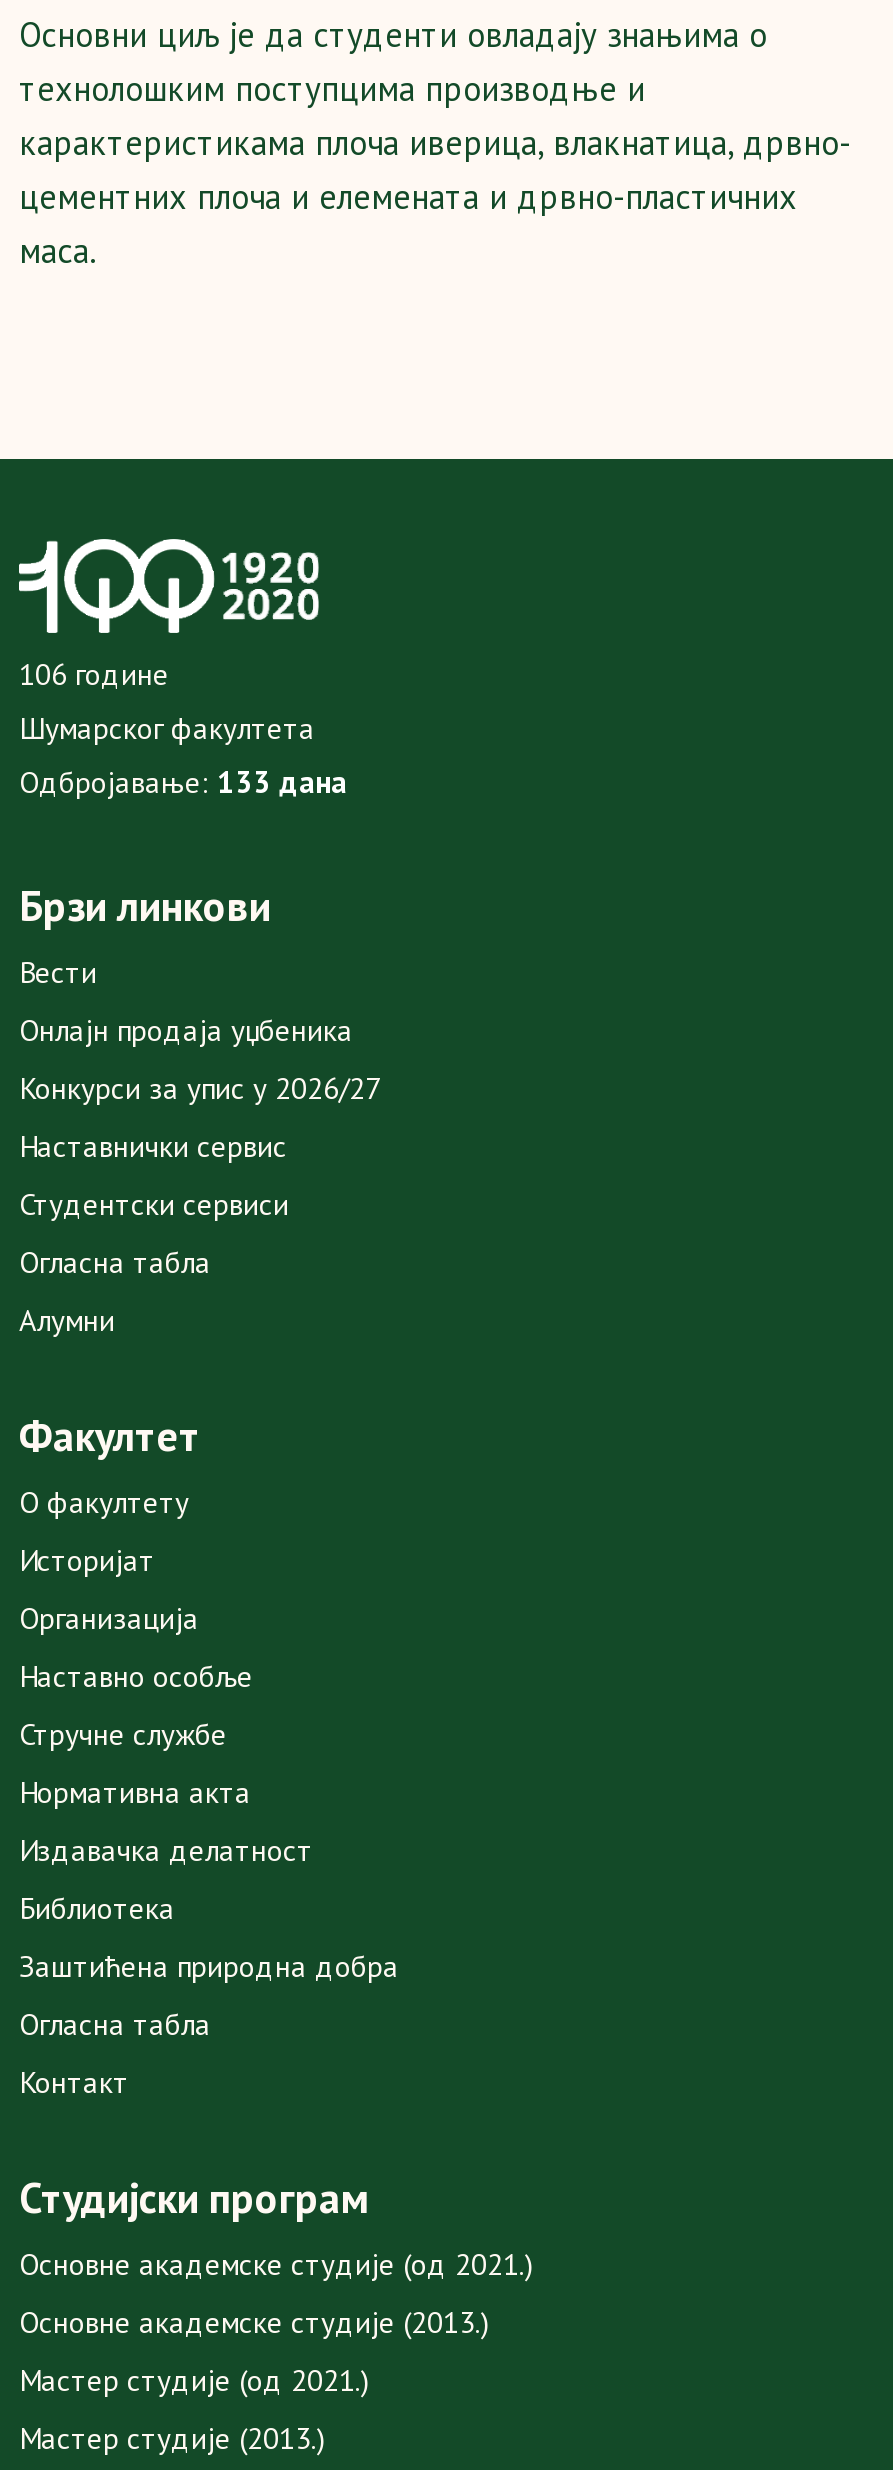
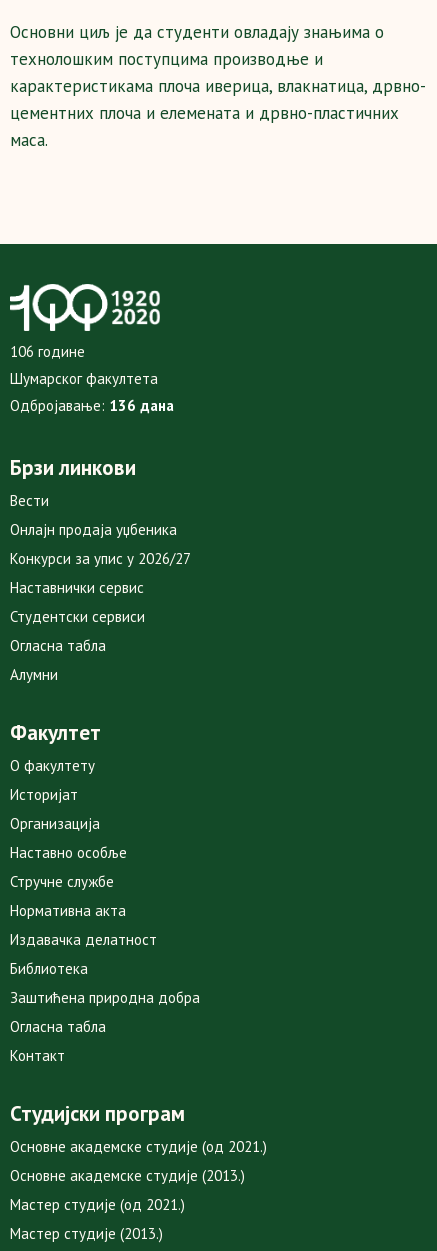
[19,764,347,802] Одбројавање: 133 дана -> [10,396,174,415] Одбројавање: 136 дана

